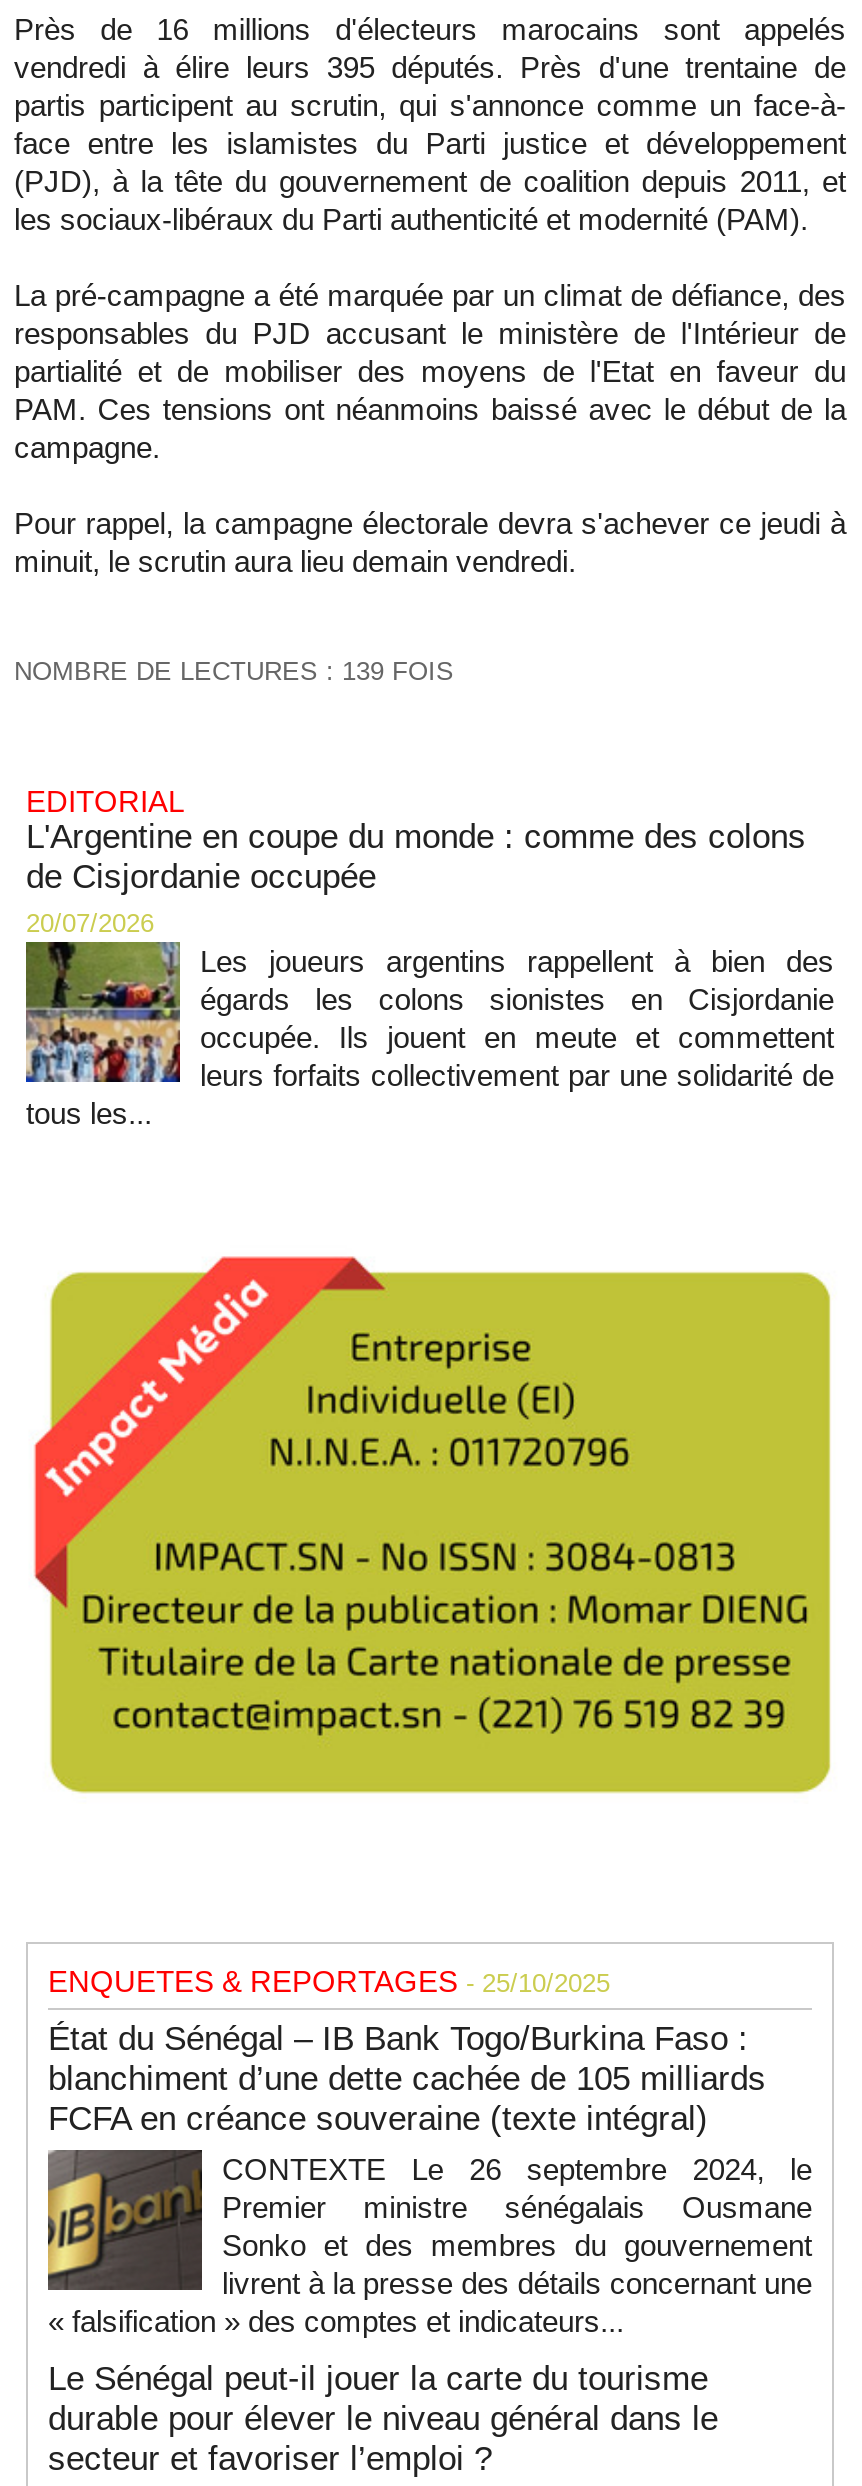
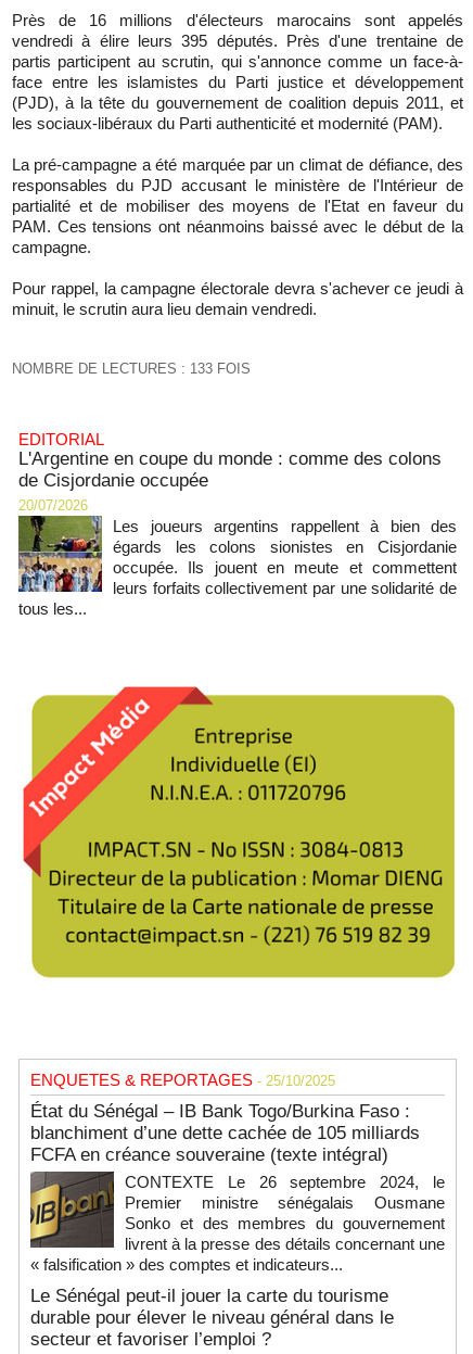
[14,657,454,687] NOMBRE DE LECTURES : 139 FOIS -> [12,361,251,377] NOMBRE DE LECTURES : 133 FOIS

